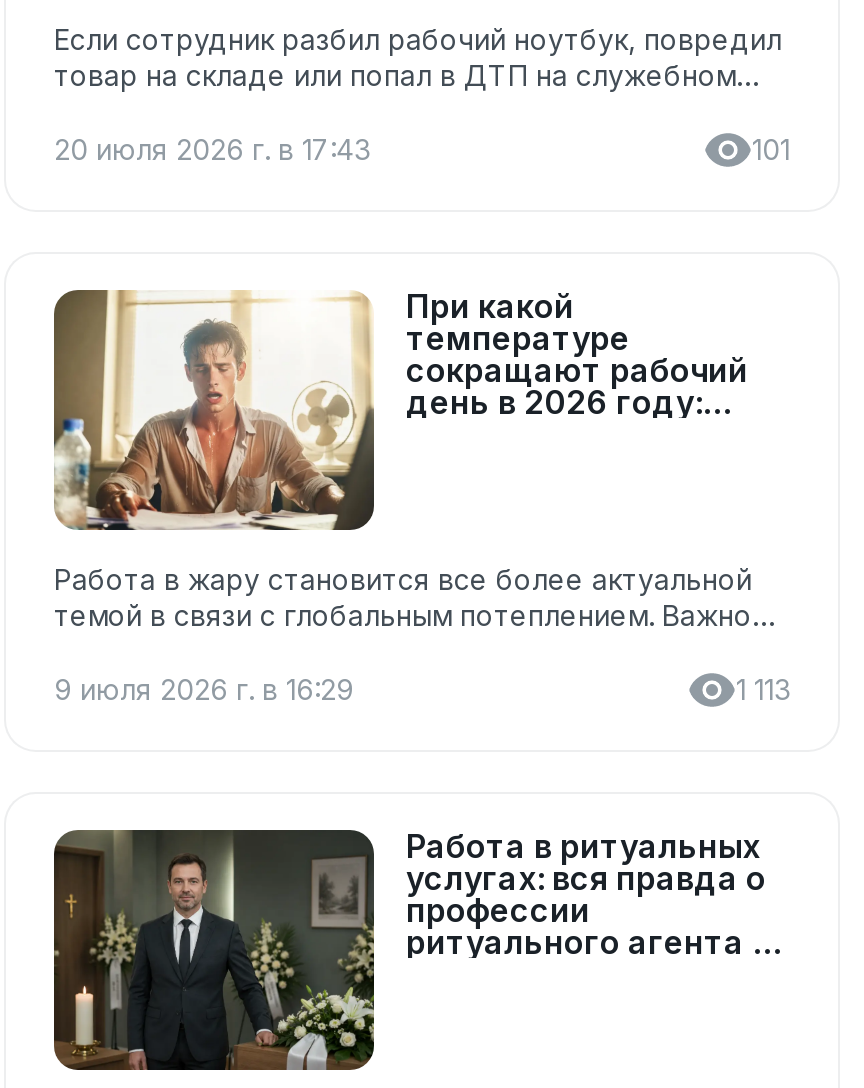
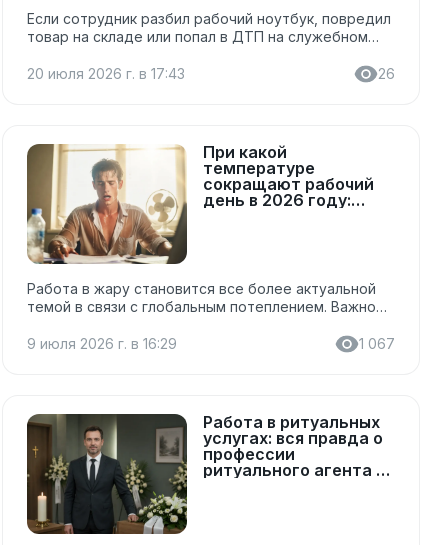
[752,132,790,166] 101 -> [378,65,395,82] 26
[736,672,790,706] 1 113 -> [359,335,395,352] 1 067

